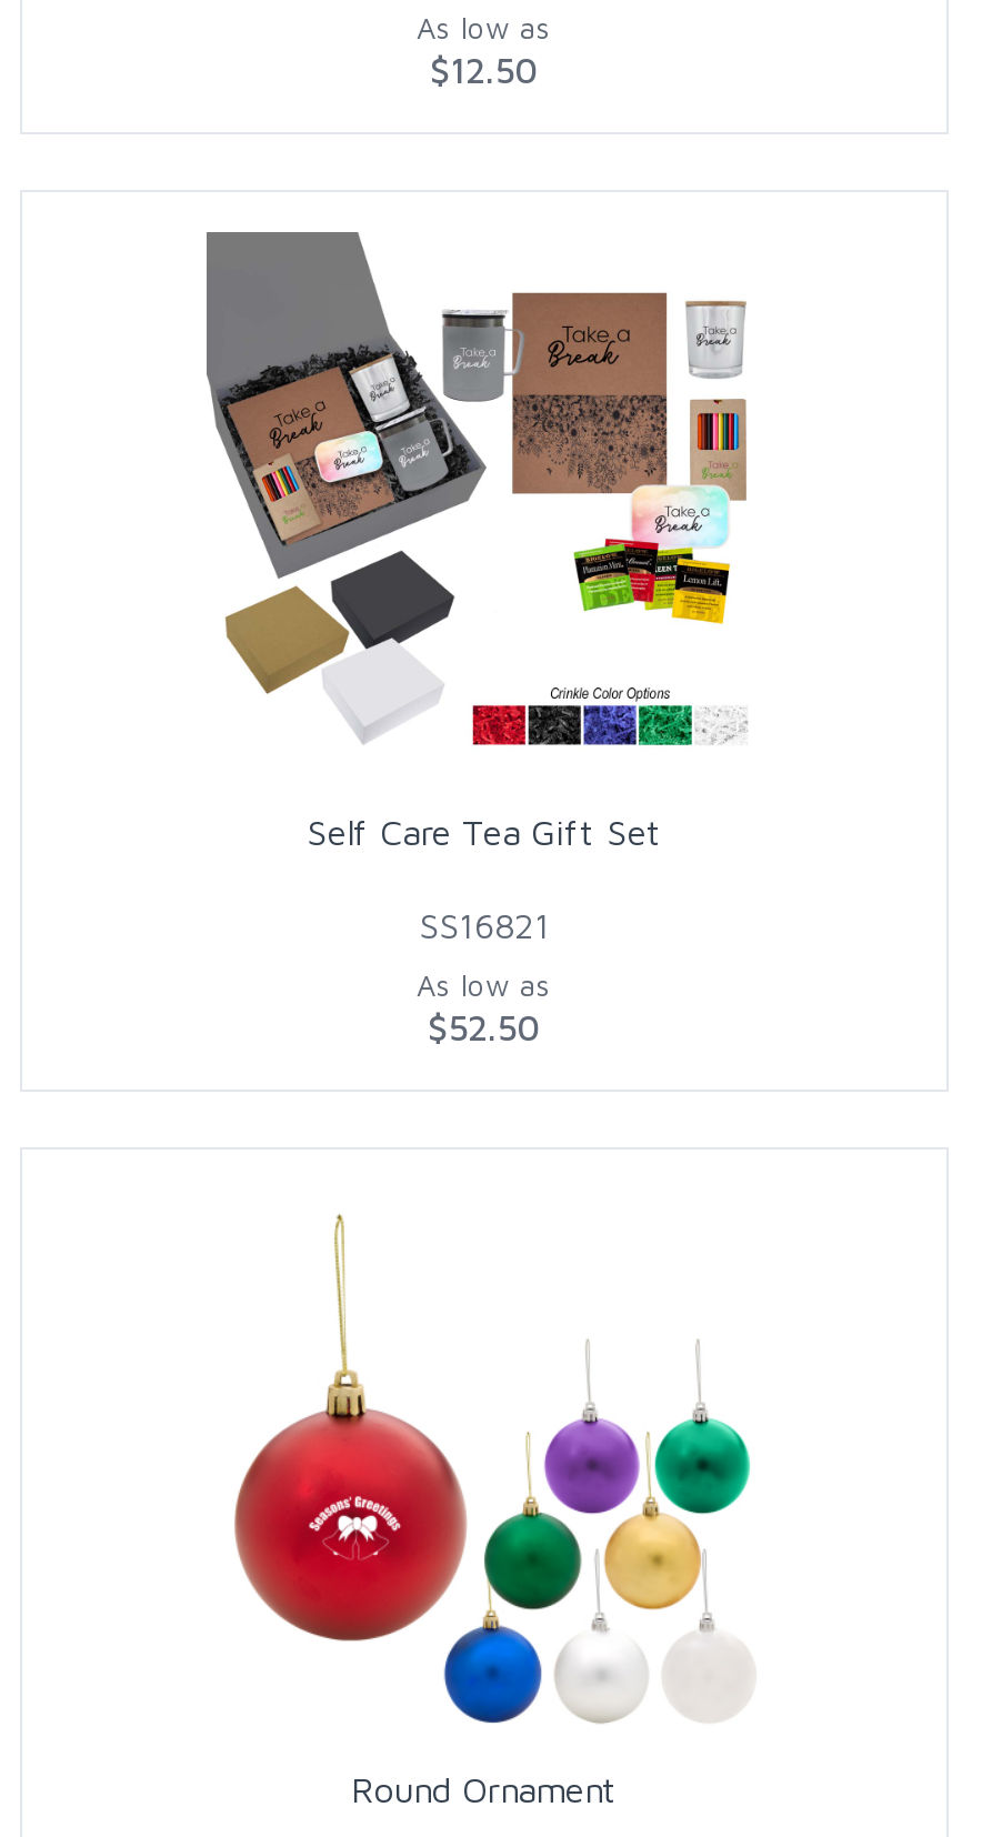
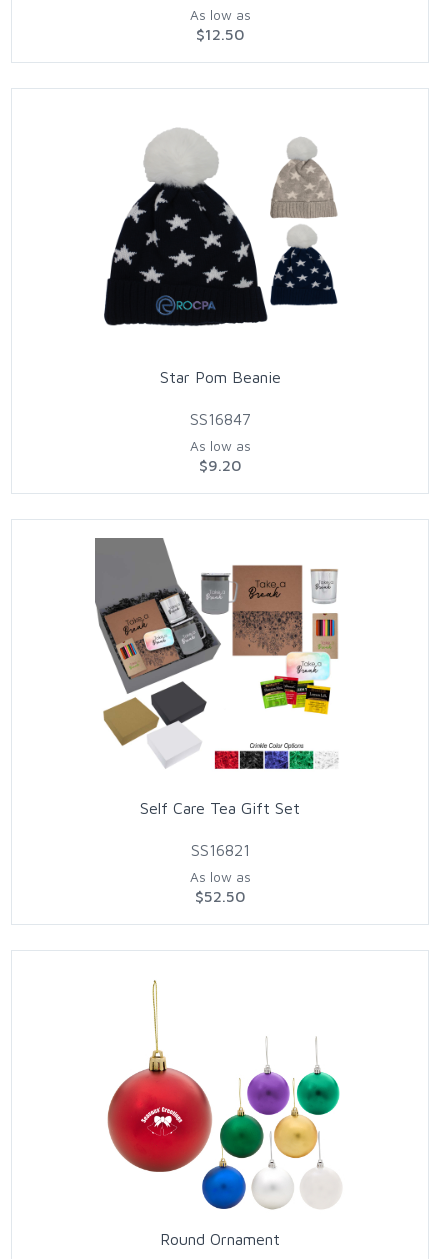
none -> [103,128,338,327] [image]
none -> [159,368,280,474] Star Pom Beanie | SS16847 | As low as | $9.20

